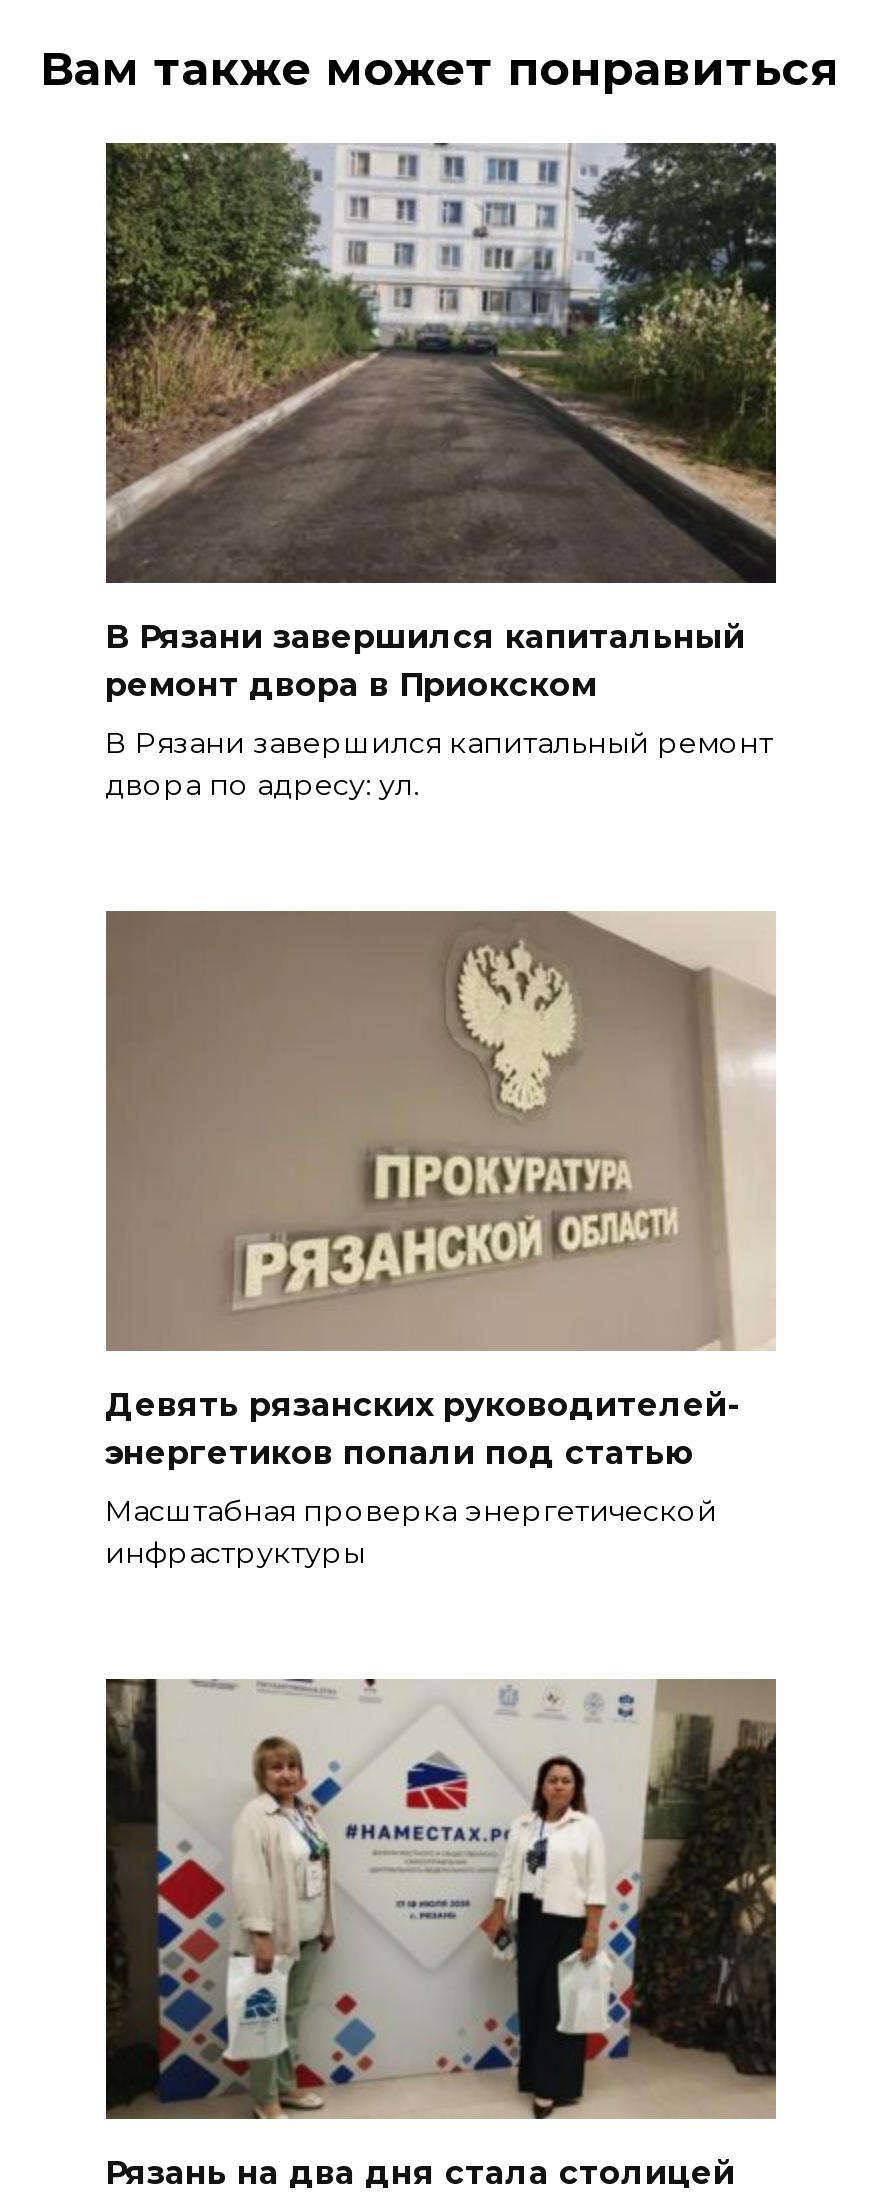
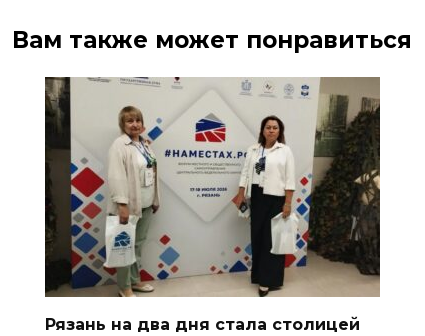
[104,141,778,804] [image] | В Рязани завершился капитальный | ремонт двора в Приокском | В Рязани завершился капитальный ремонт | двора по адресу: ул. -> none
[104,909,778,1571] [image] | Девять рязанских руководителей- | энергетиков попали под статью | Масштабная проверка энергетической | инфраструктуры -> none

